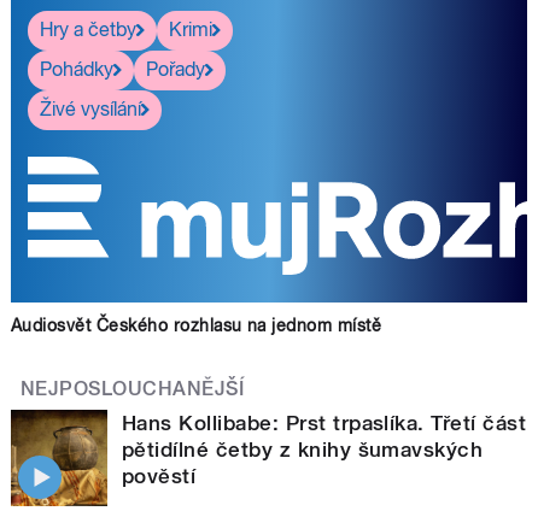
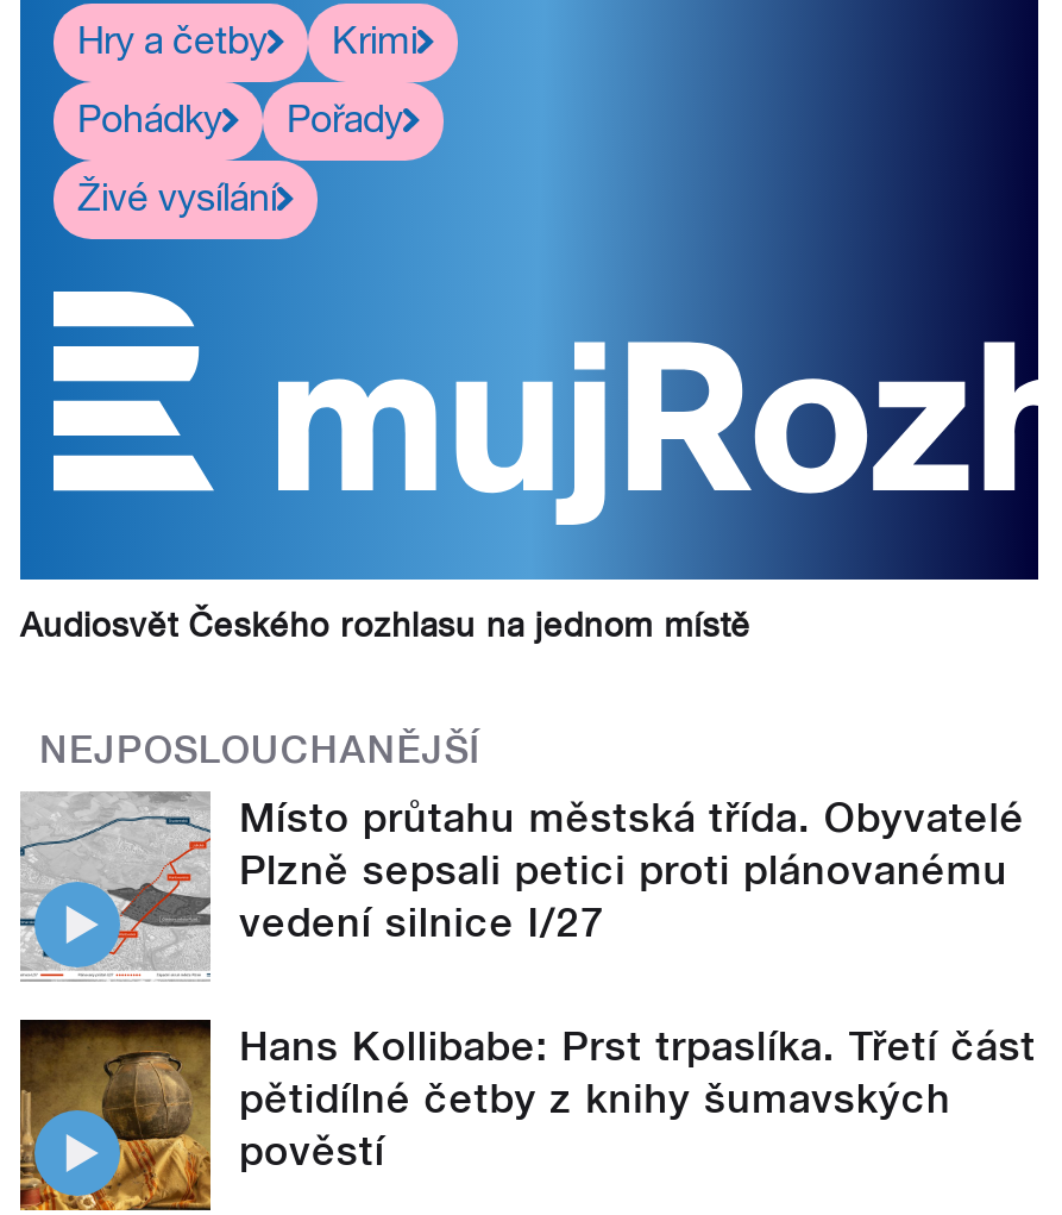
none -> [20,791,1024,979] [image] | Místo průtahu městská třída. Obyvatelé | Plzně sepsali petici proti plánovanému | vedení silnice I/27

